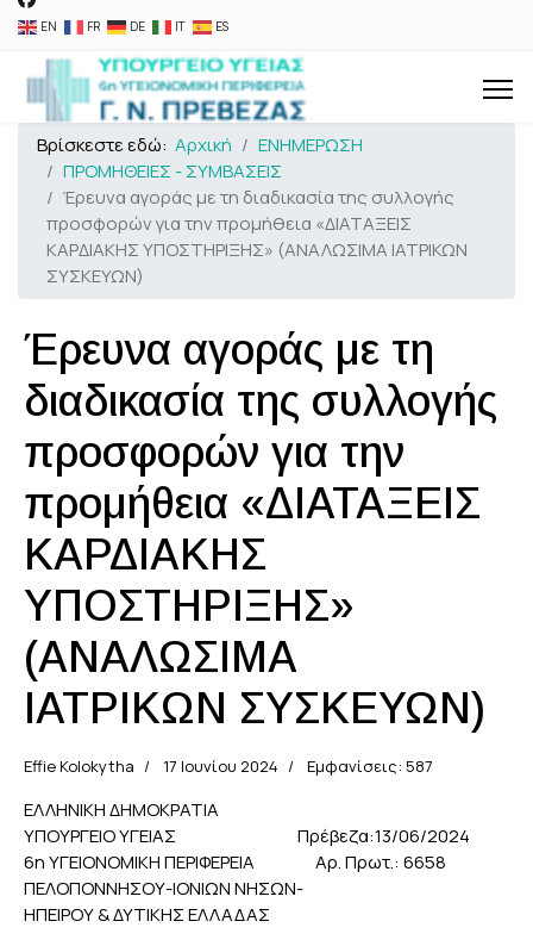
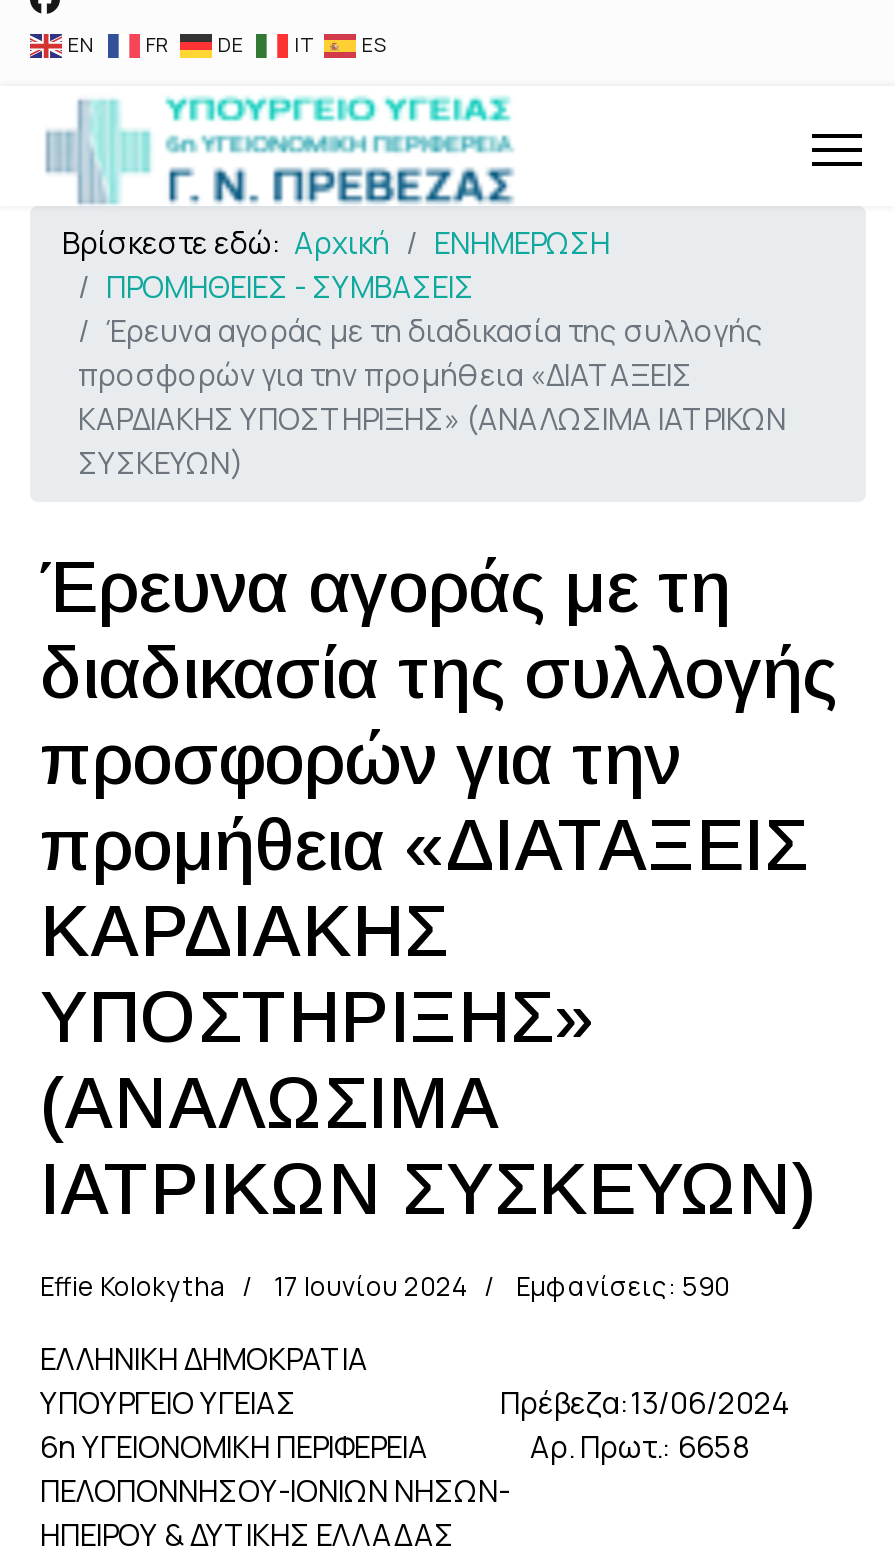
[24,755,433,777] Effie Kolokytha 17 Ιουνίου 2024 Εμφανίσεις: 587 -> [40,1268,730,1304] Effie Kolokytha 17 Ιουνίου 2024 Εμφανίσεις: 590

